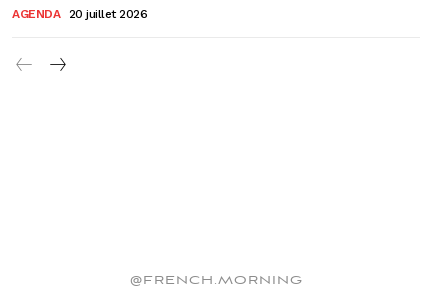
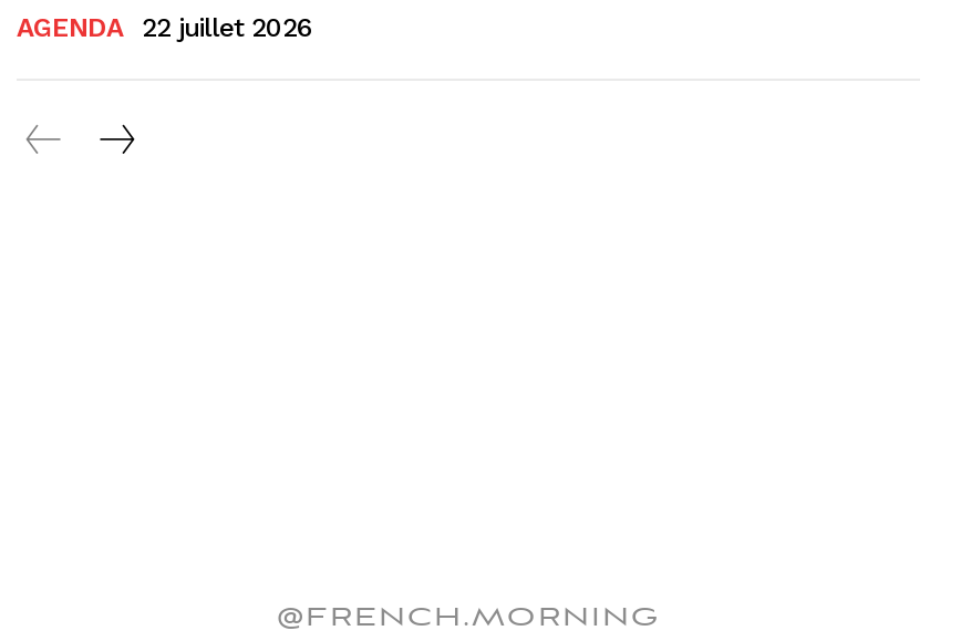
[12,7,147,21] AGENDA 20 juillet 2026 -> [17,12,313,43] AGENDA 22 juillet 2026

